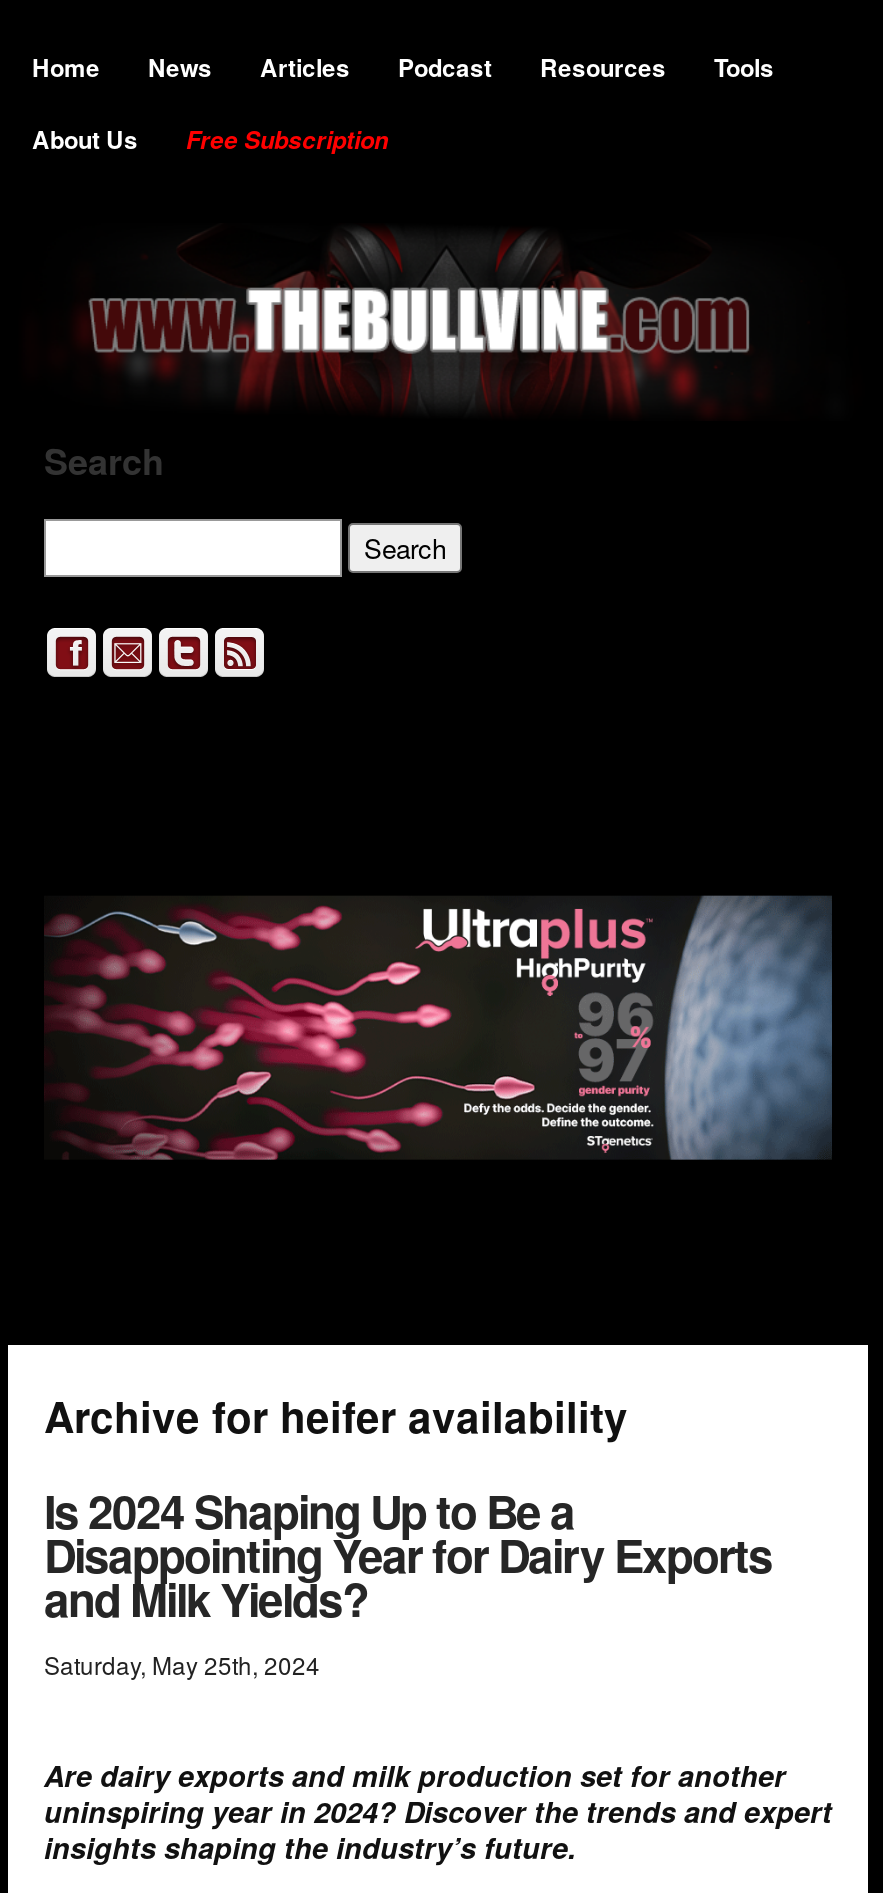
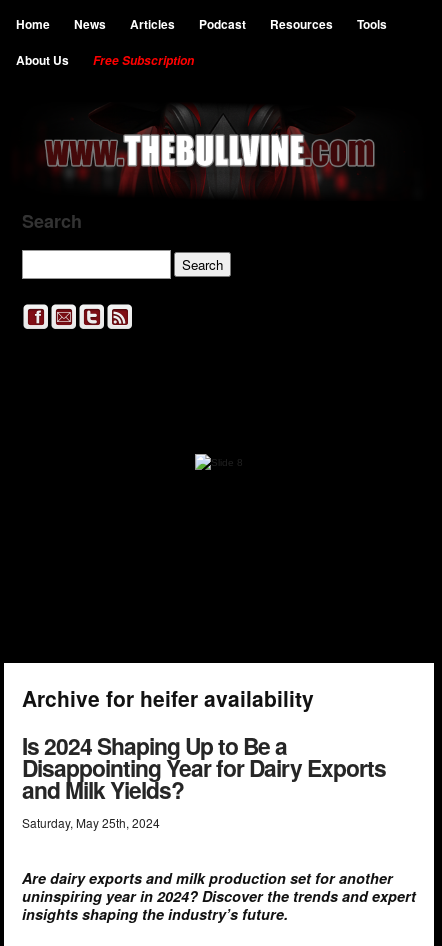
[44,895,834,1161] [image] -> none

